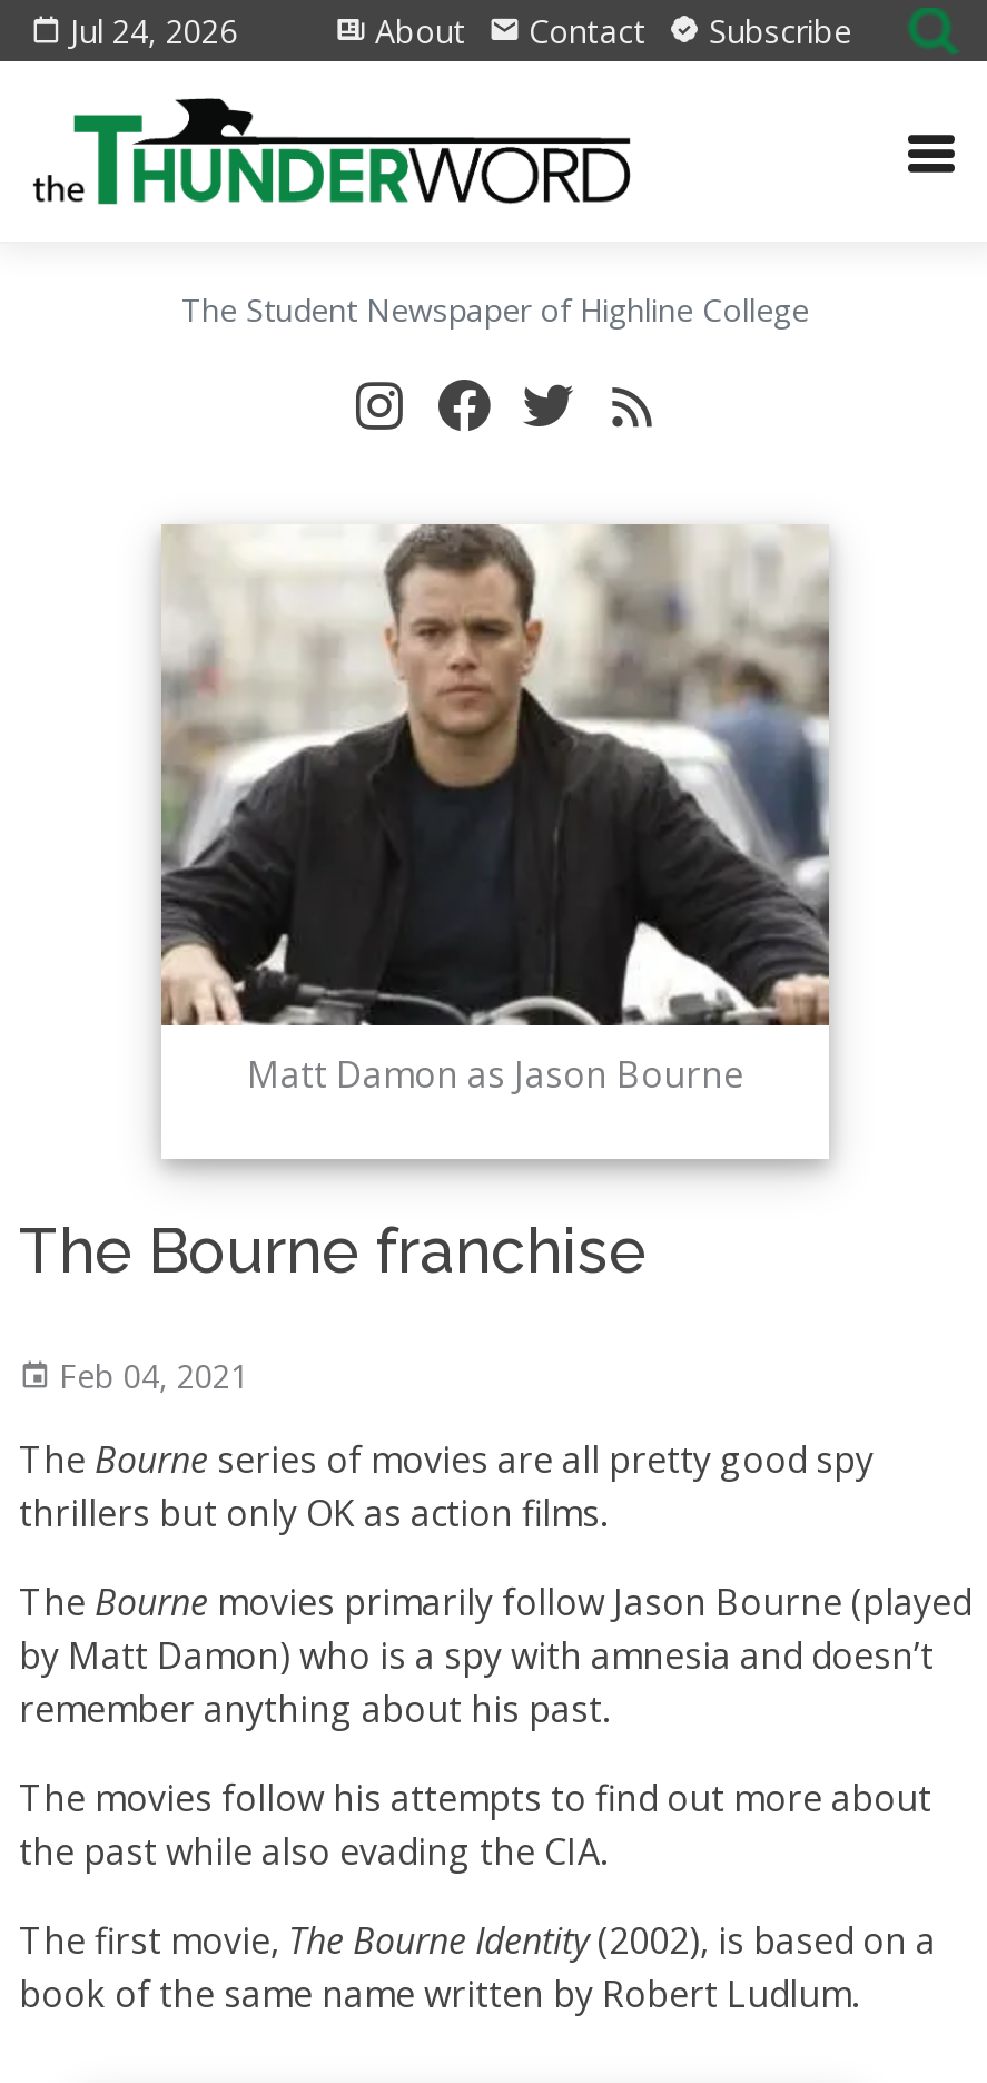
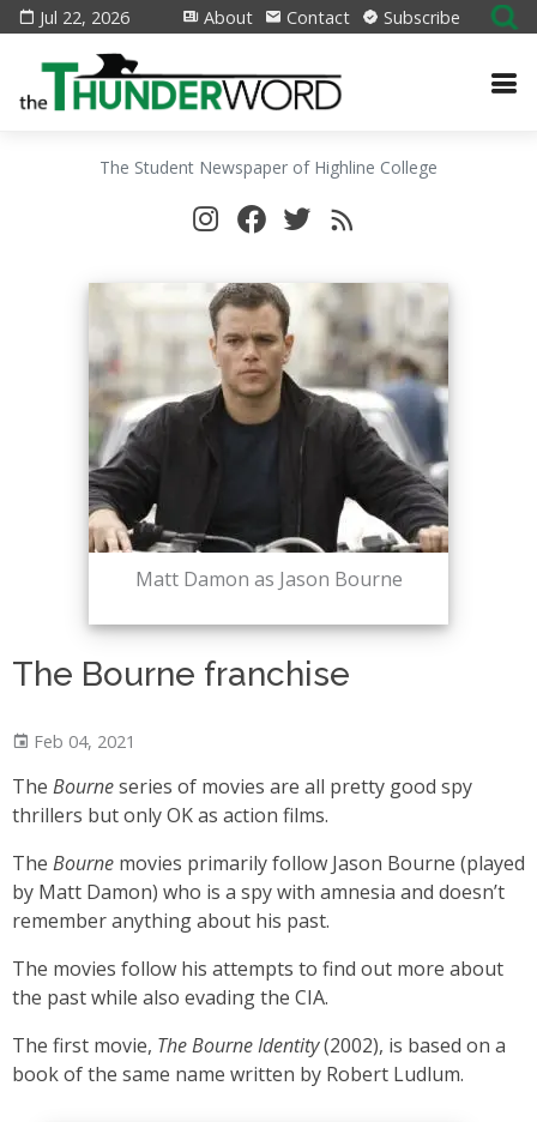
[70,10,237,52] Jul 24, 2026 -> [40,6,129,29] Jul 22, 2026

